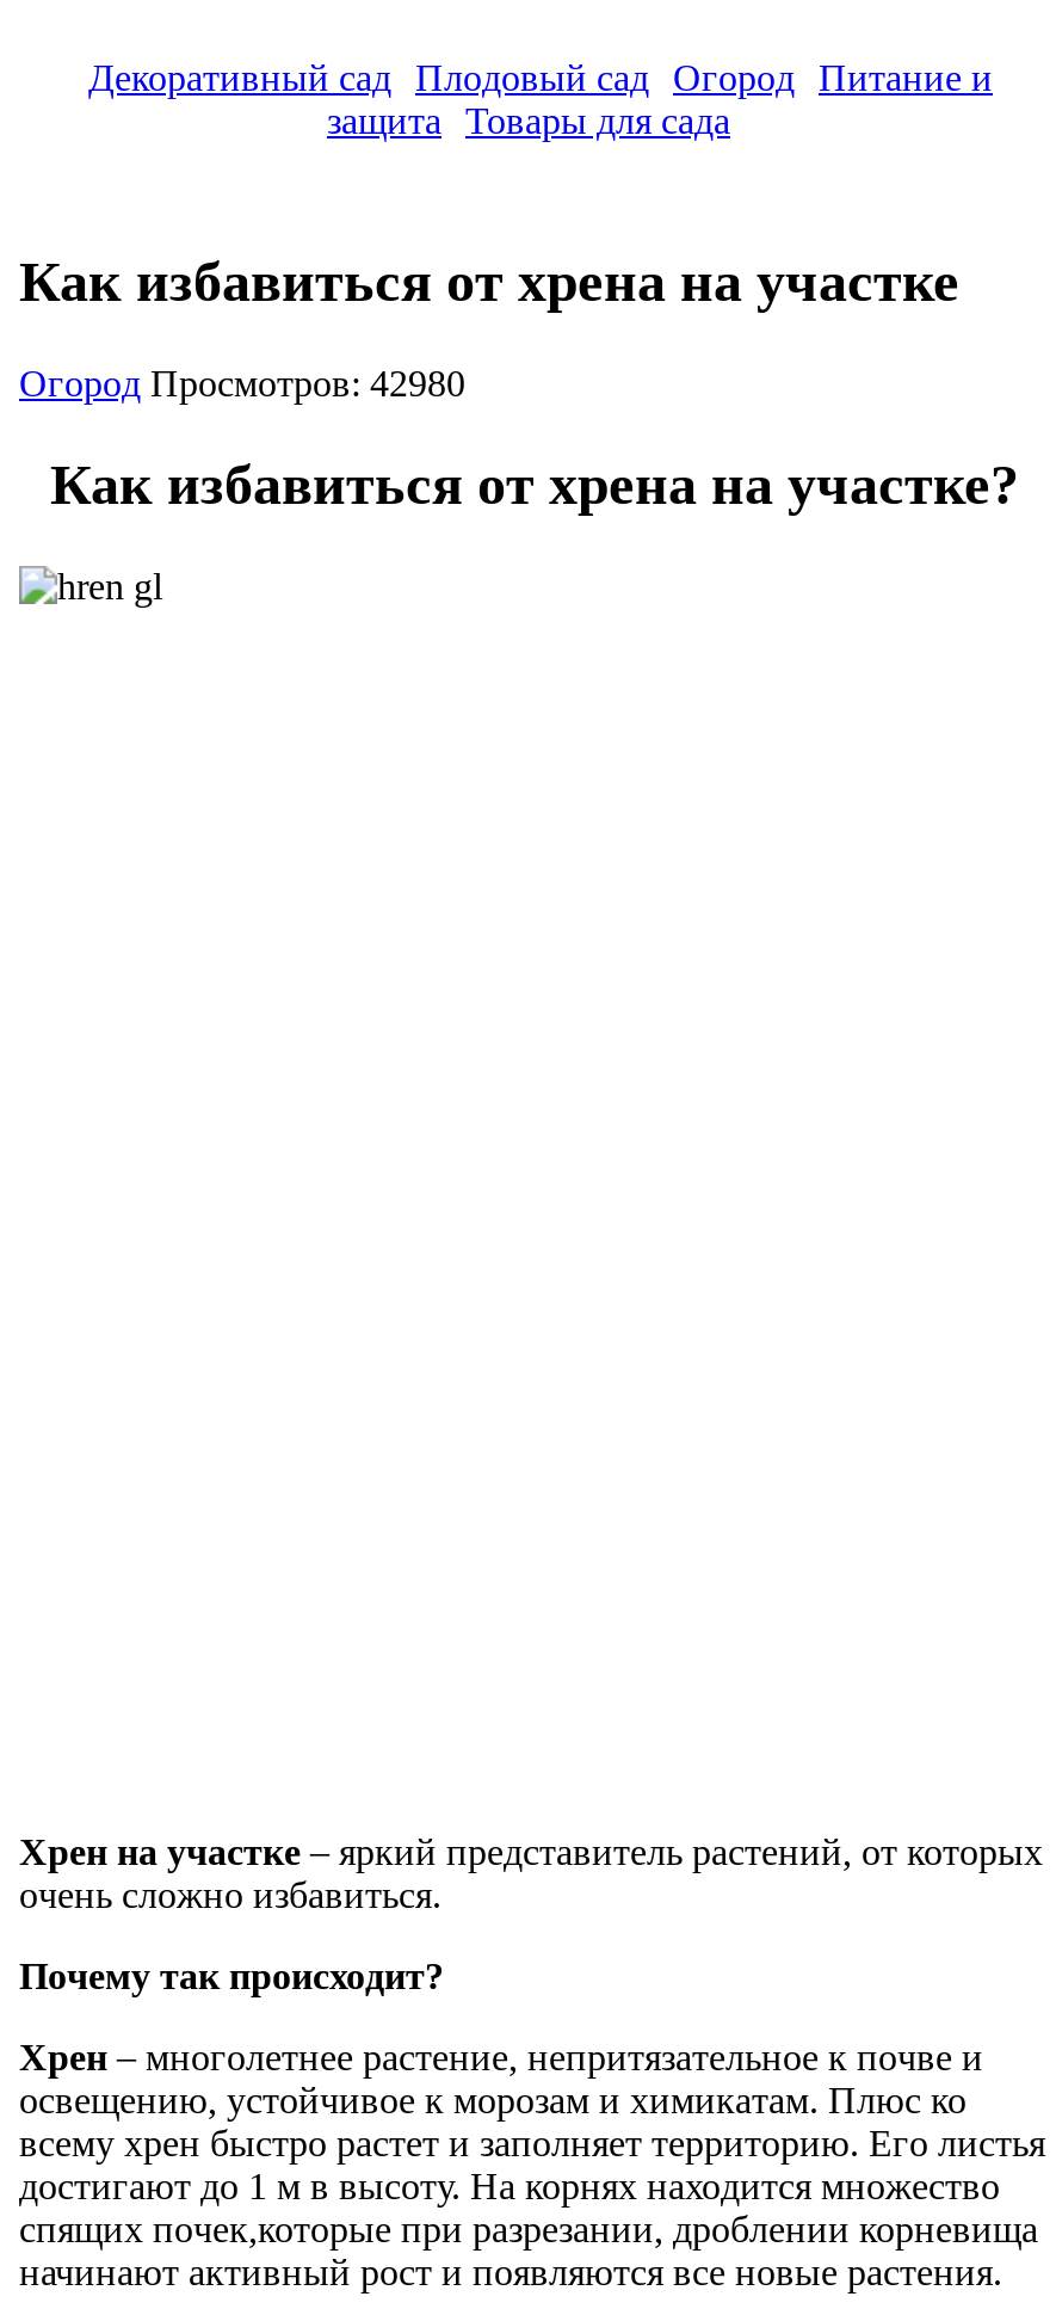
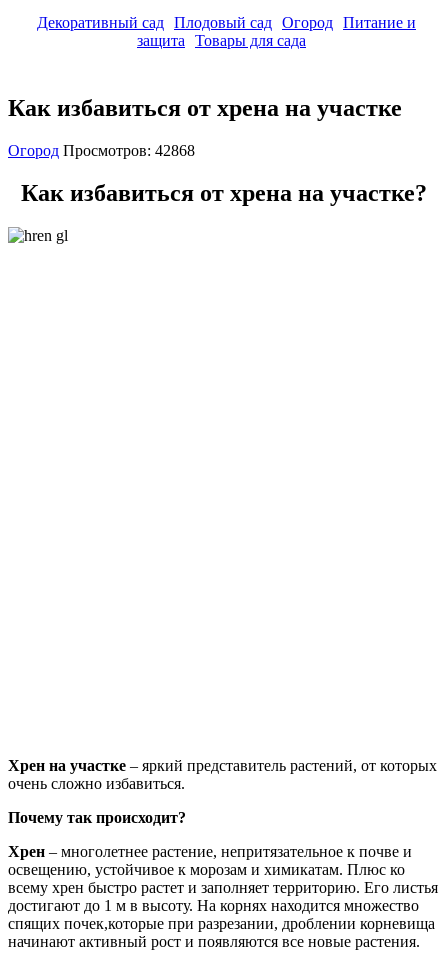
[19,362,465,403] Огород Просмотров: 42980 -> [8,142,195,159] Огород Просмотров: 42868

